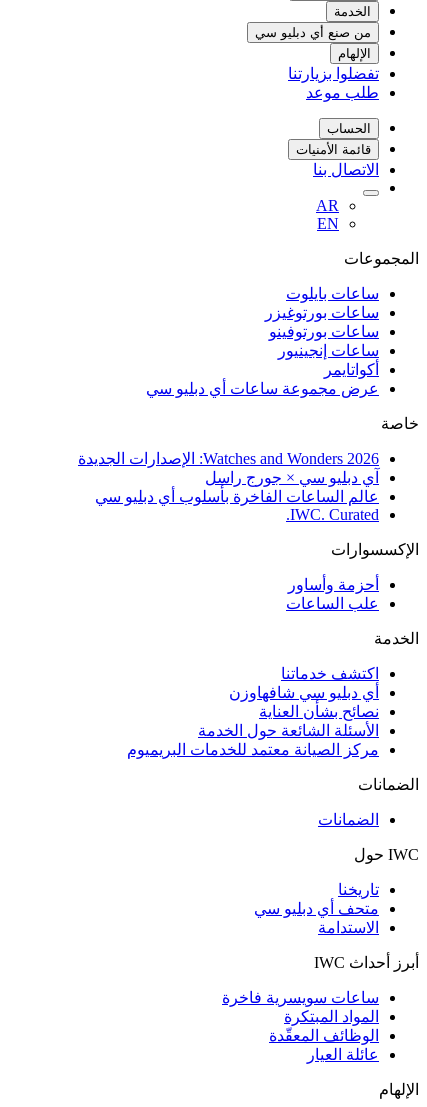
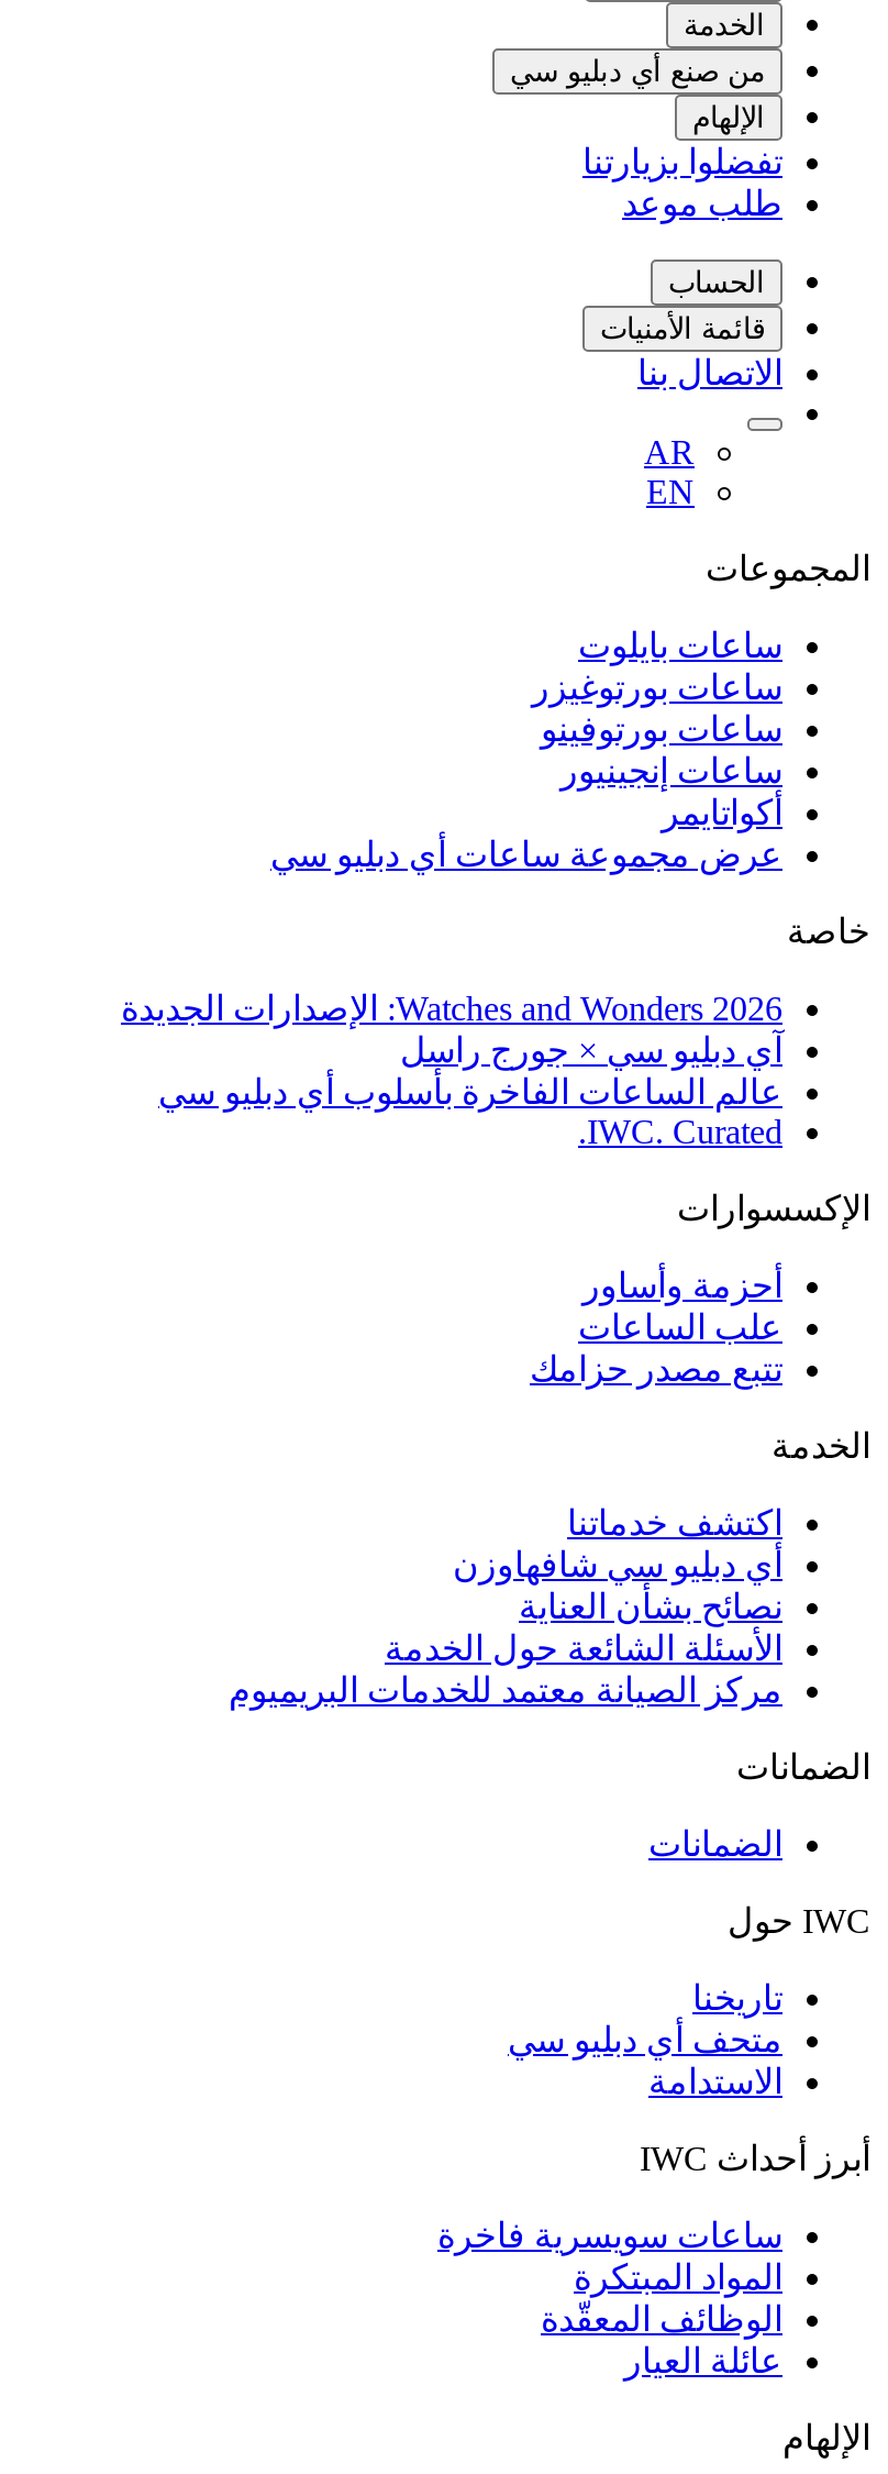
none -> [530,1350,782,1388] تتبع مصدر حزامك

